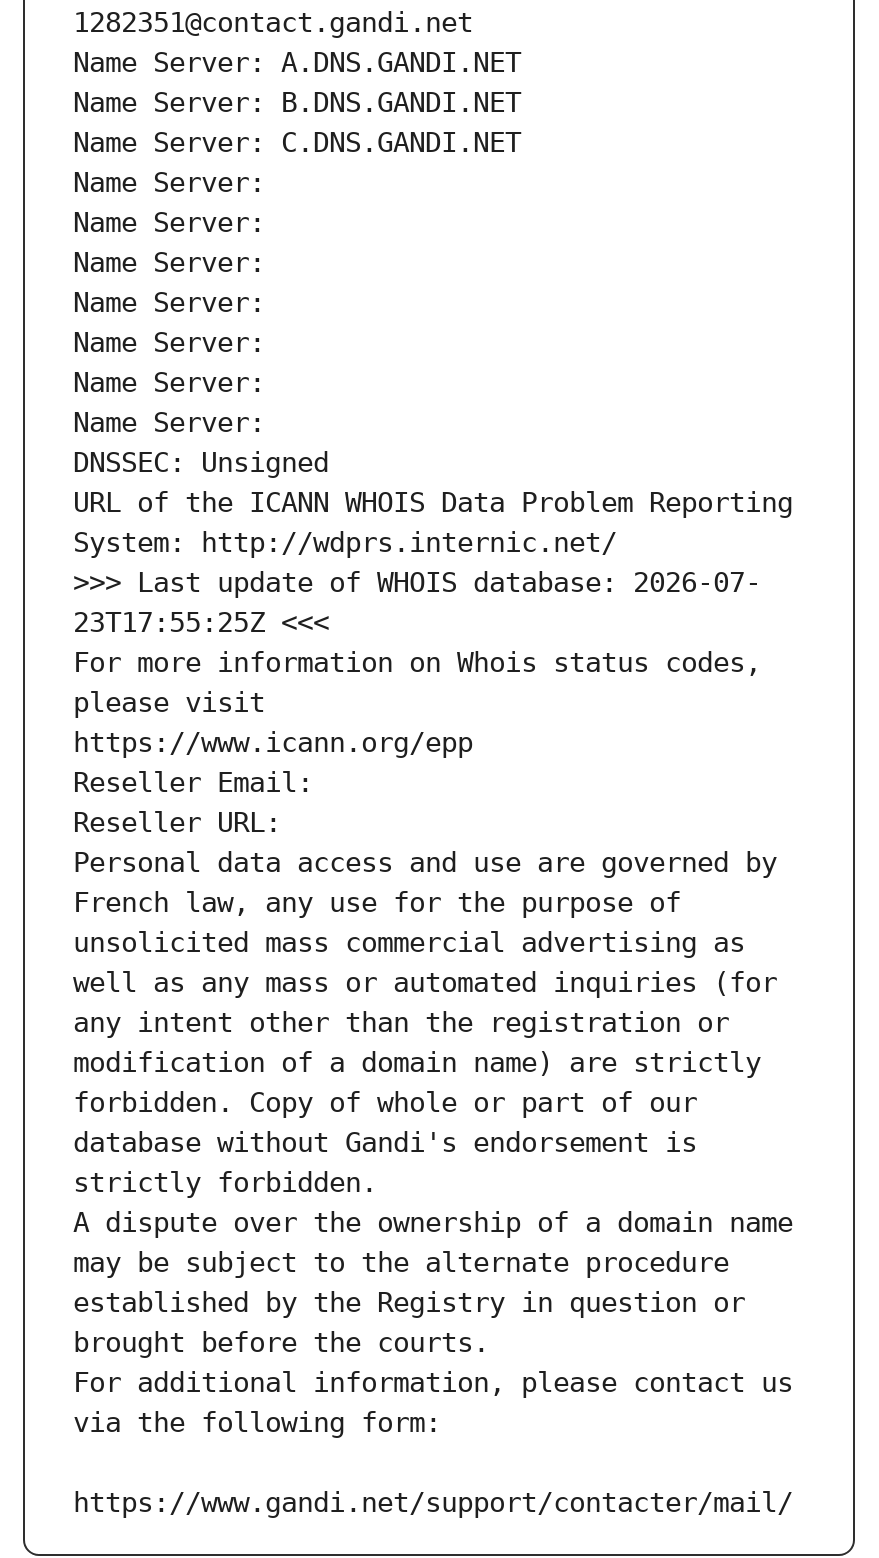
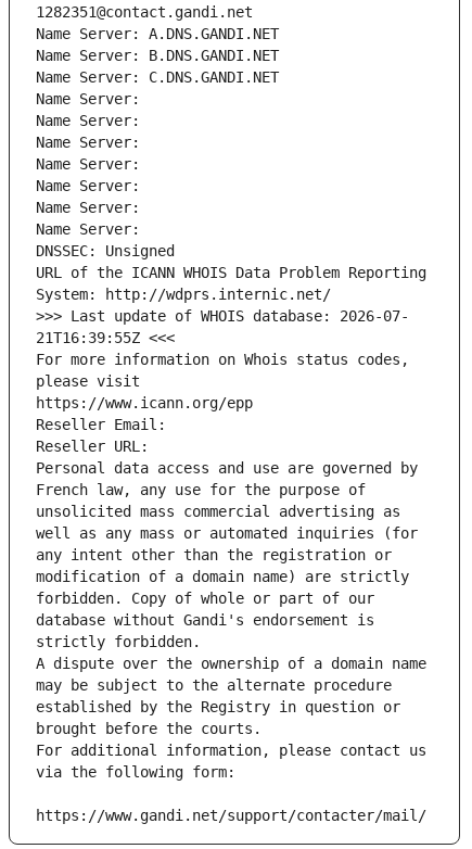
[73,607,329,639] 23T17:55:25Z <<< -> [36,329,175,347] 21T16:39:55Z <<<

